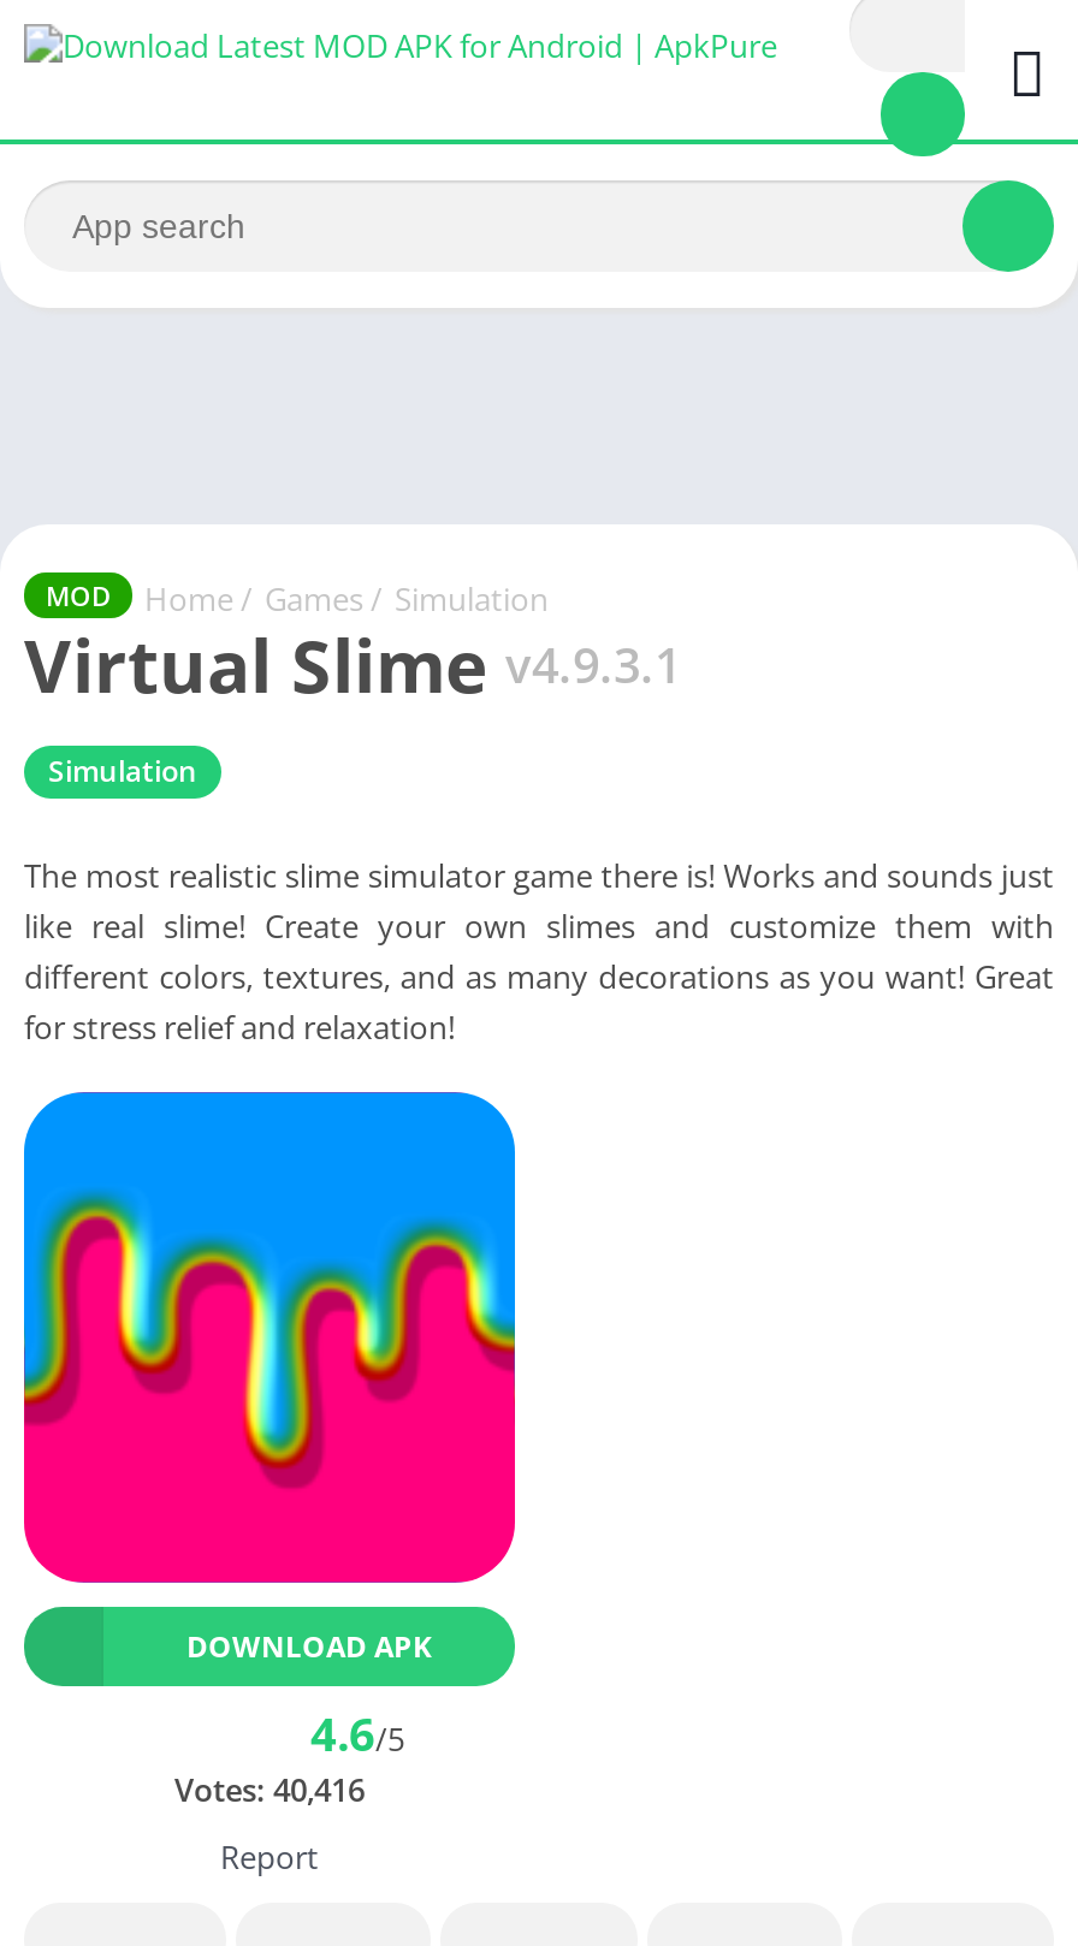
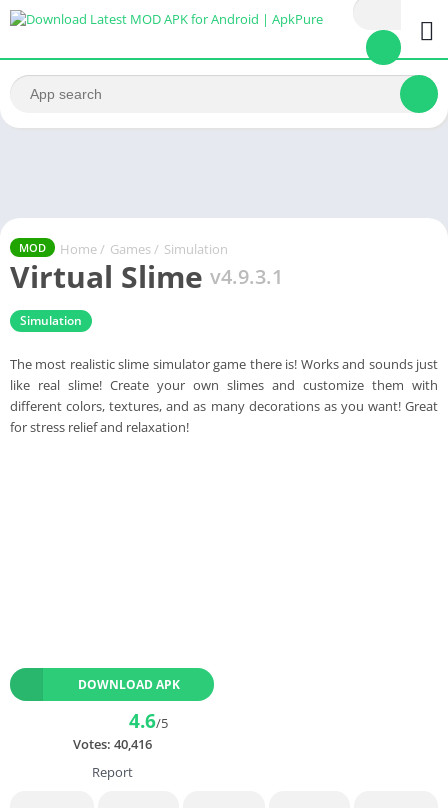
[22,1090,517,1585] [image] -> none

